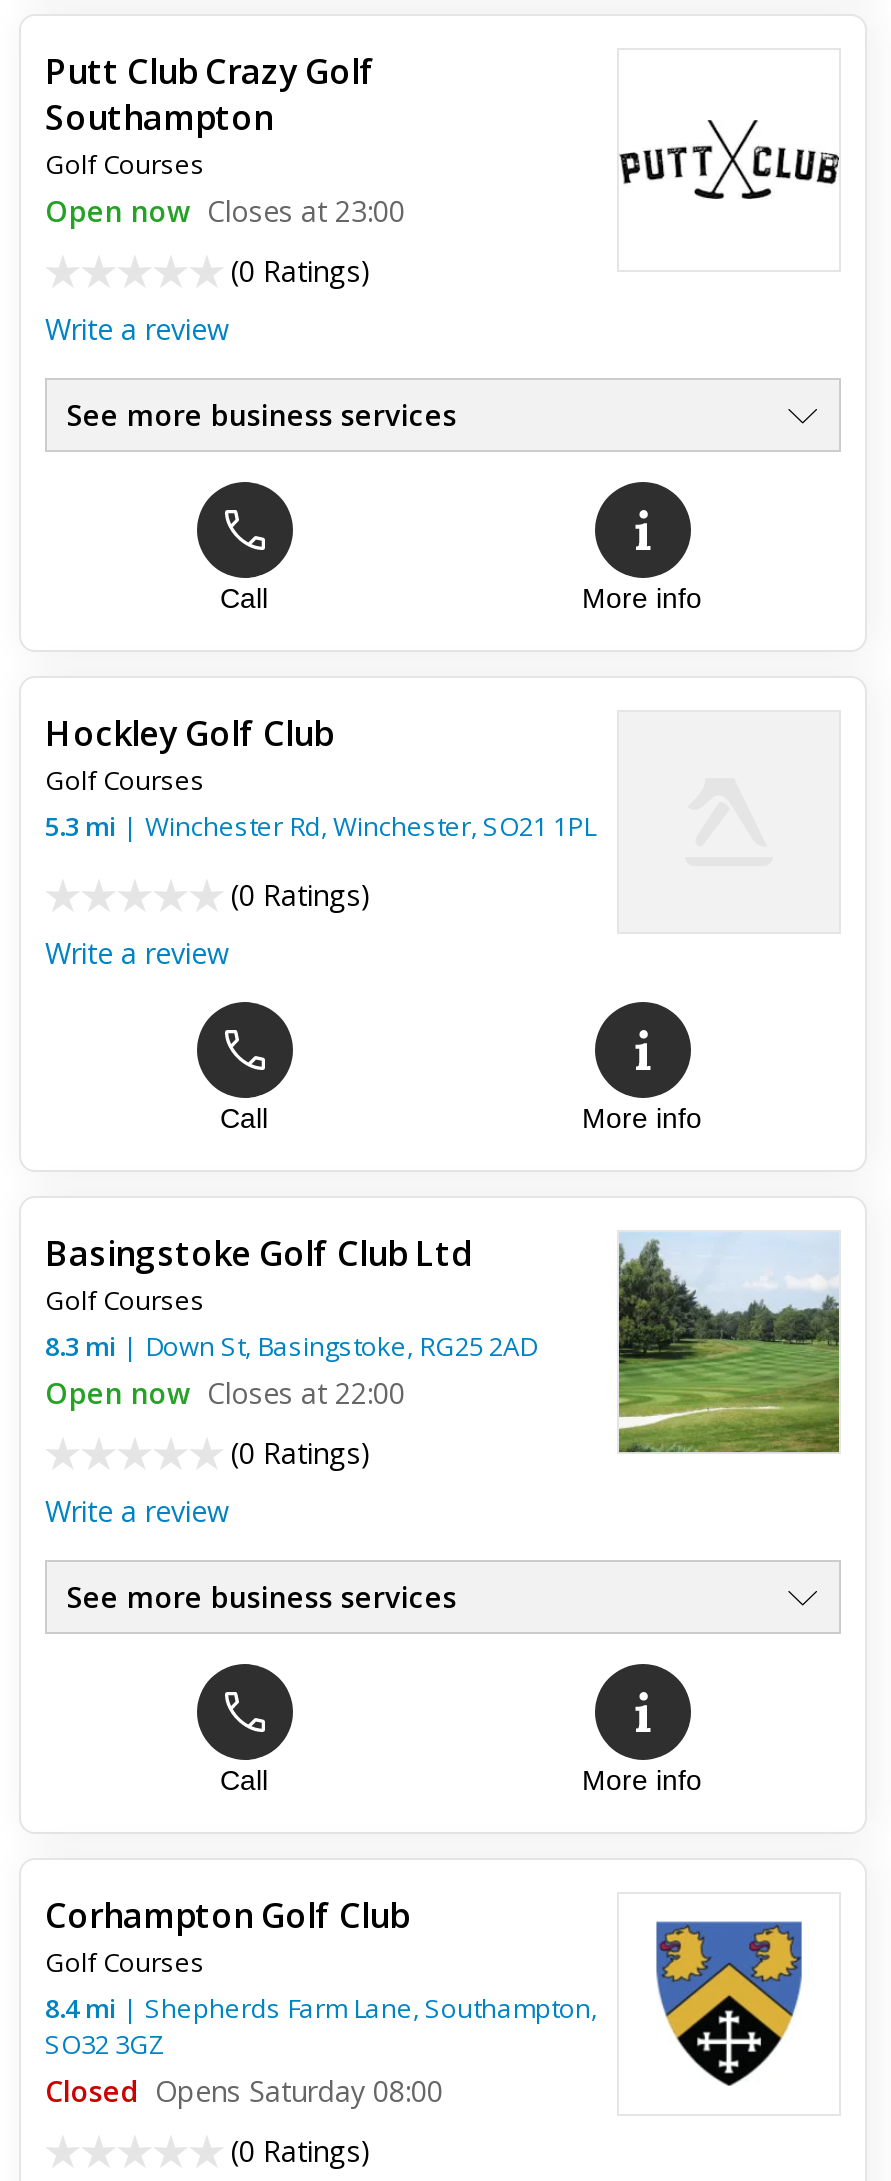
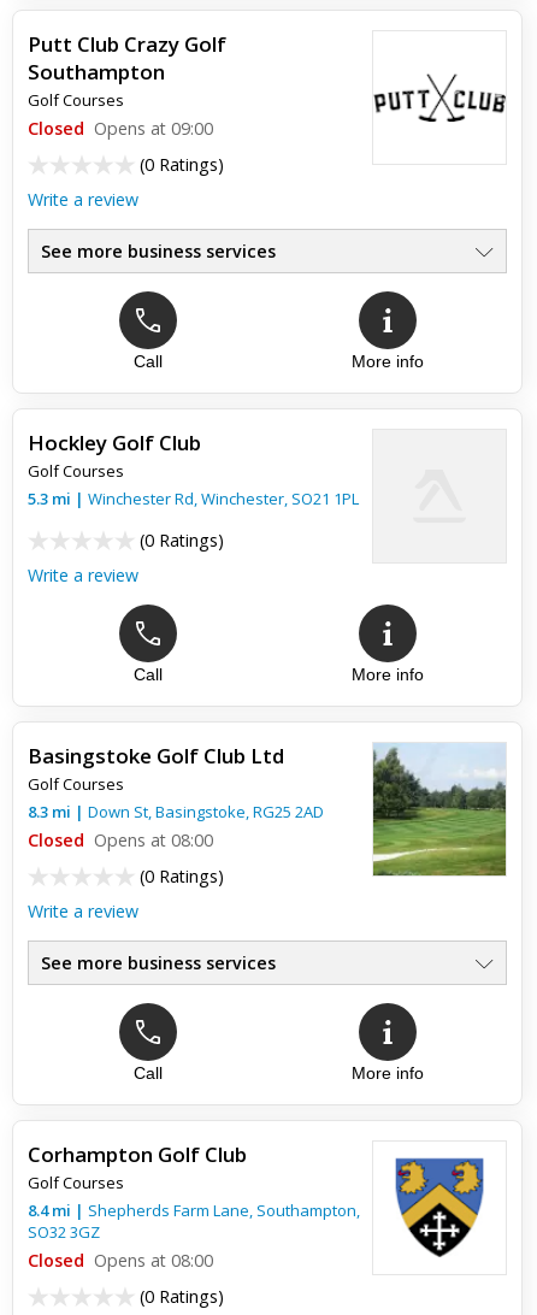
[45,192,405,230] Open now Closes at 23:00 -> [28,117,213,140] Closed Opens at 09:00
[45,1374,405,1412] Open now Closes at 22:00 -> [28,828,213,851] Closed Opens at 08:00
[45,2072,443,2110] Closed Opens Saturday 08:00 -> [28,1249,213,1272] Closed Opens at 08:00

